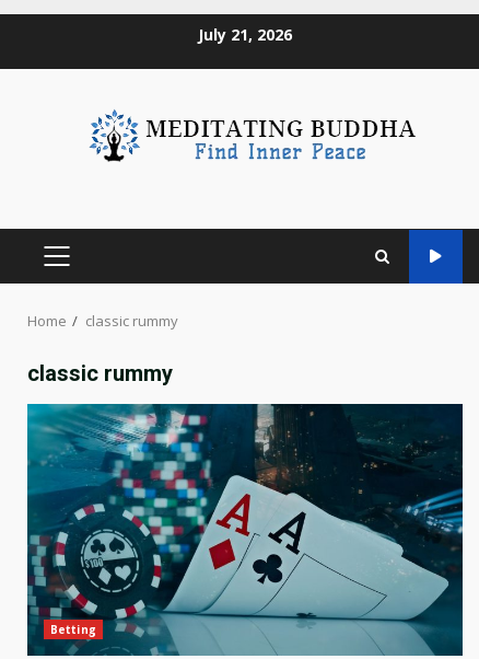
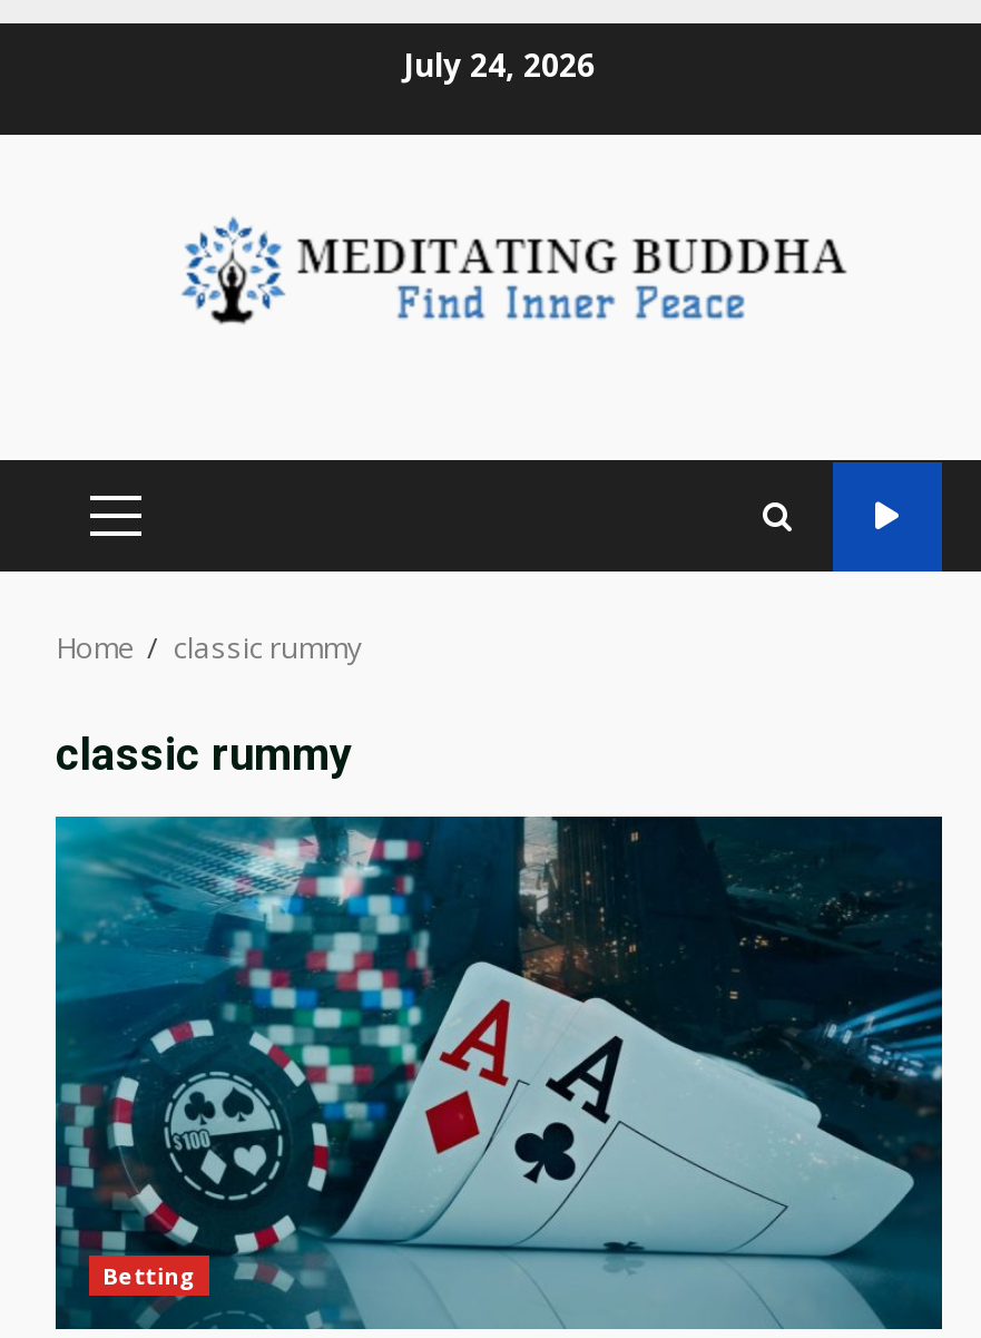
[198,24,292,44] July 21, 2026 -> [403,42,595,85] July 24, 2026

